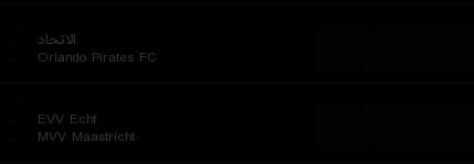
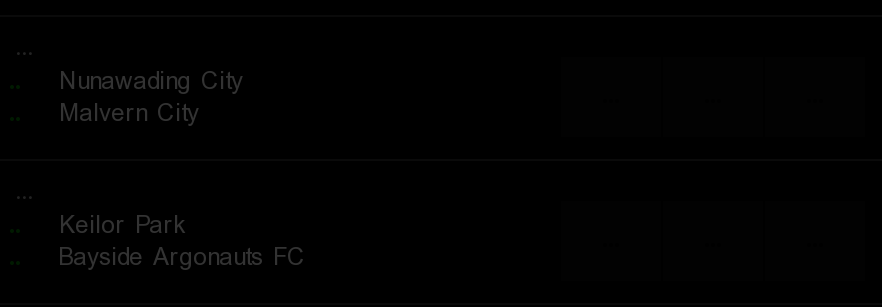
[38,30,76,51] الاتحاد -> [59,63,243,101] Nunawading City
[38,47,157,68] Orlando Pirates FC -> [59,95,199,133] Malvern City
[38,109,96,130] EVV Echt -> [59,207,185,245] Keilor Park
[38,127,135,147] MVV Maastricht -> [59,239,305,277] Bayside Argonauts FC

